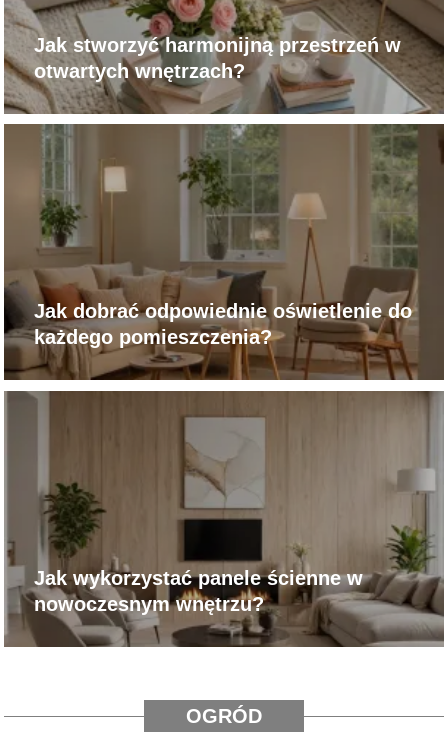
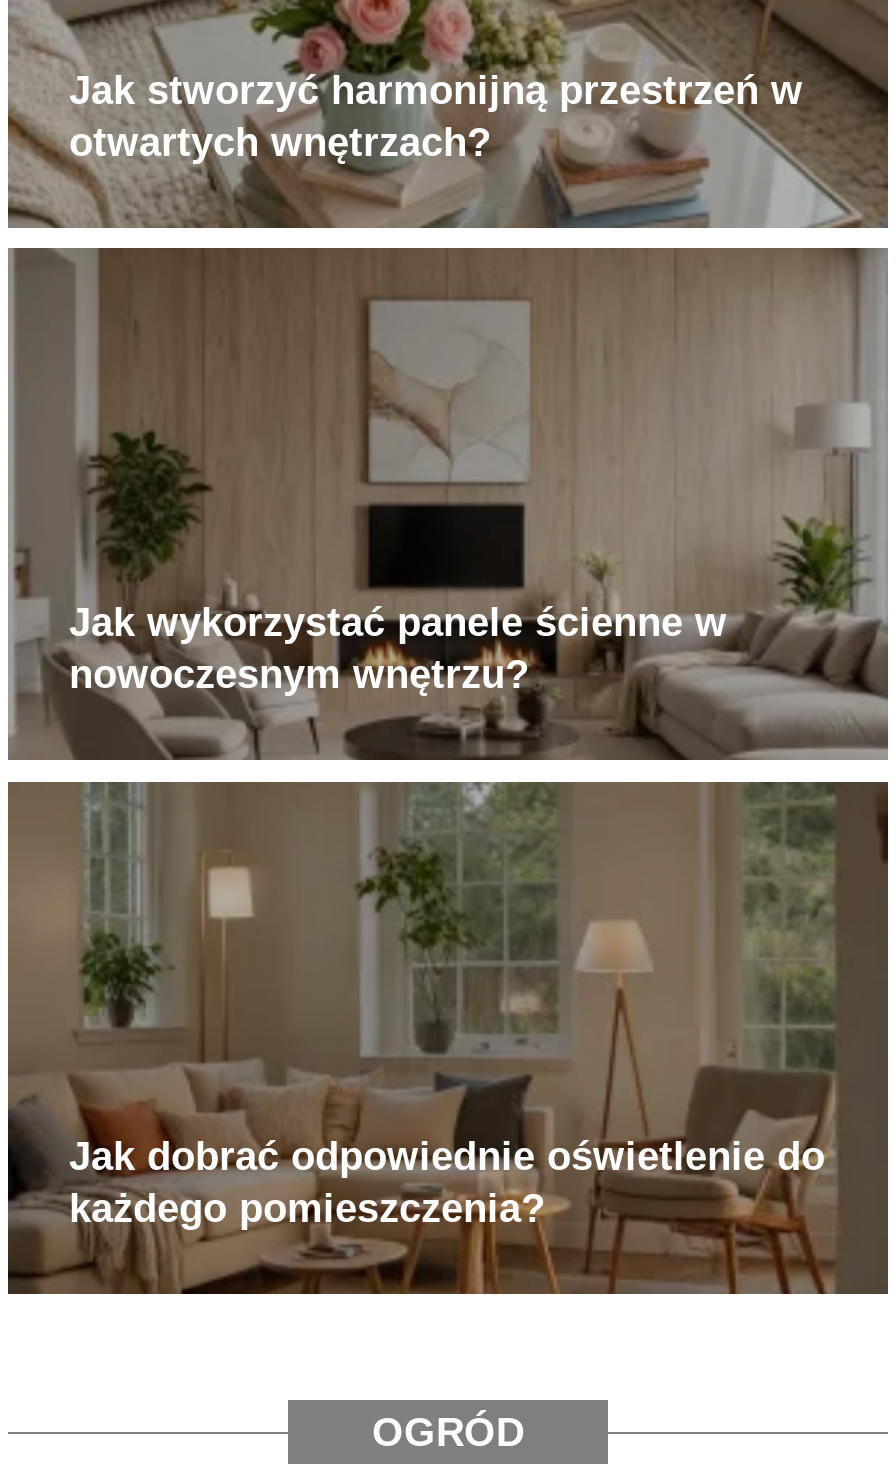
moved [0,122,423,381] -> [0,778,846,1296]: [image] | Jak dobrać odpowiednie oświetlenie do | każdego pomieszczenia?
moved [4,391,444,647] -> [8,248,888,760]: [image] | Jak wykorzystać panele ścienne w | nowoczesnym wnętrzu?

